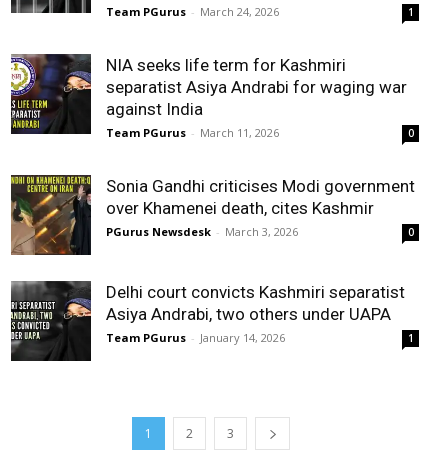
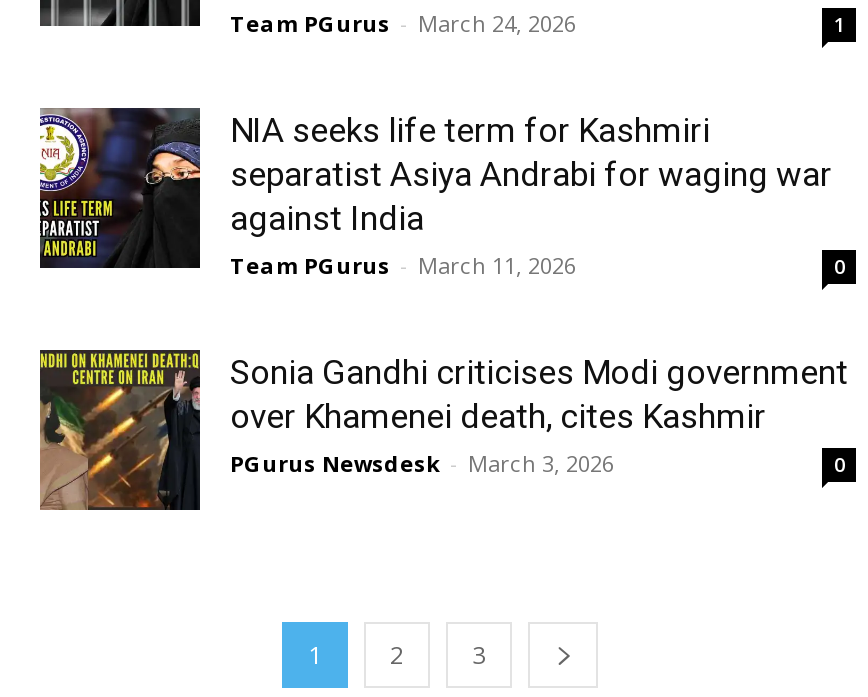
[10,281,414,362] [image] | Delhi court convicts Kashmiri separatist | Asiya Andrabi, two others under UAPA | Team PGurus - January 14, 2026 | 1 -> none

